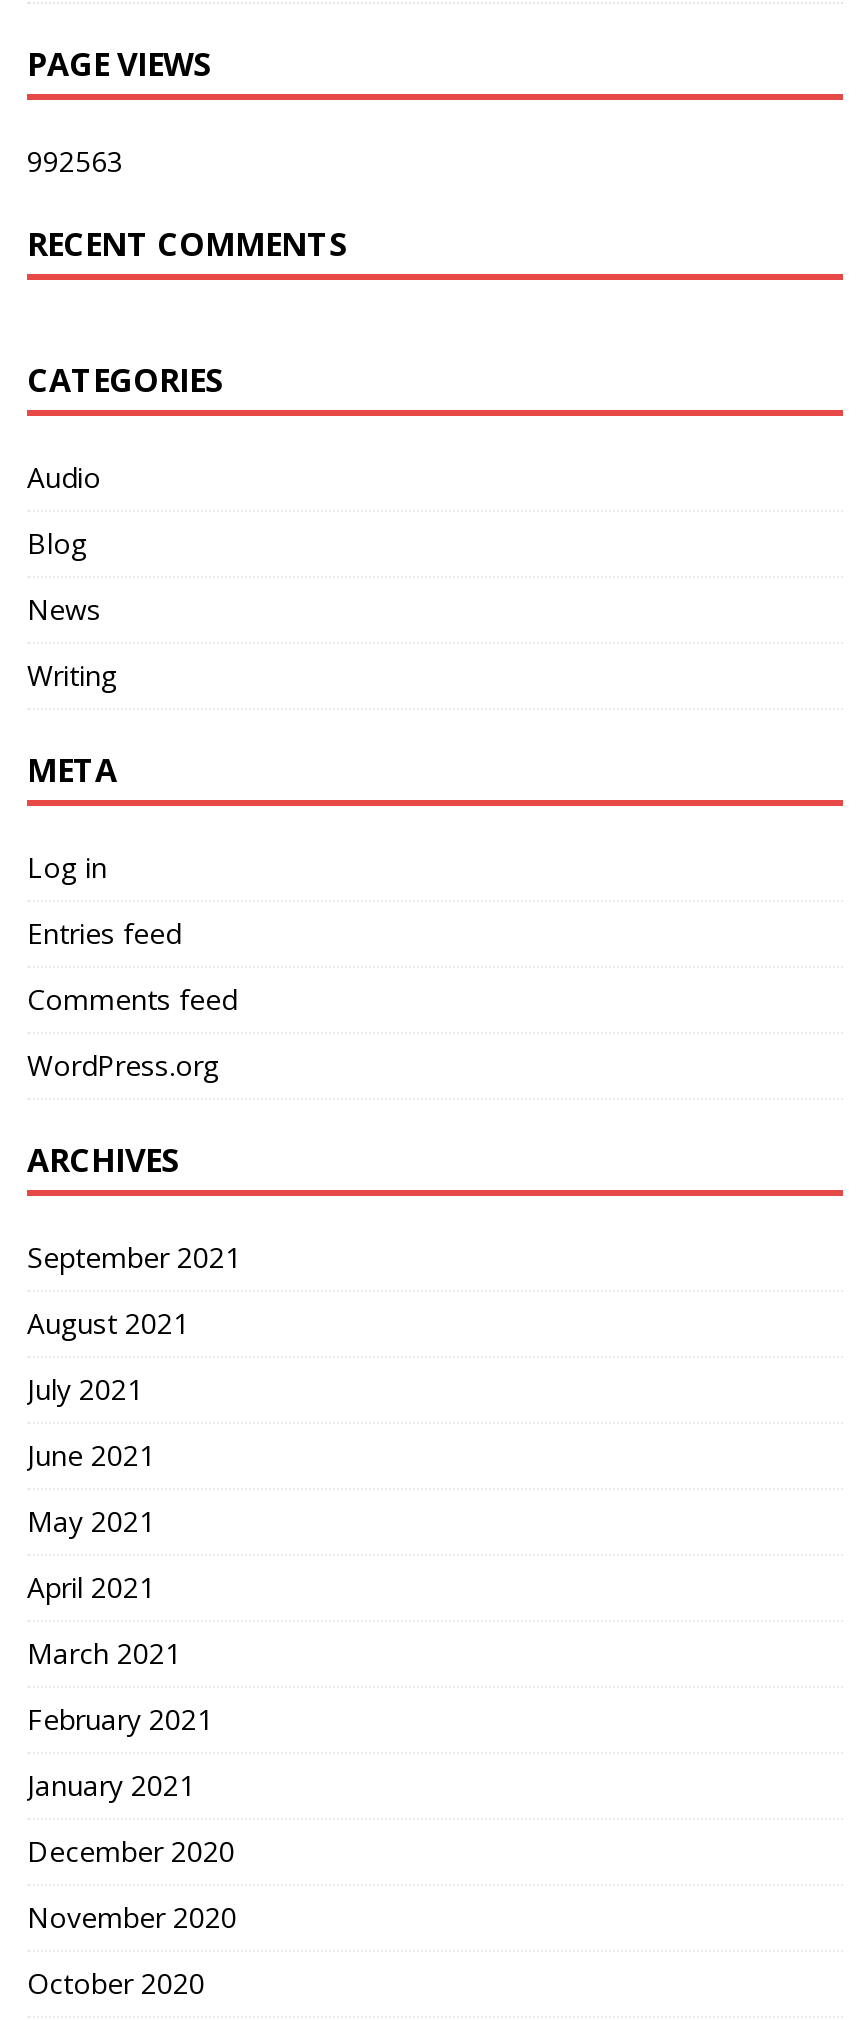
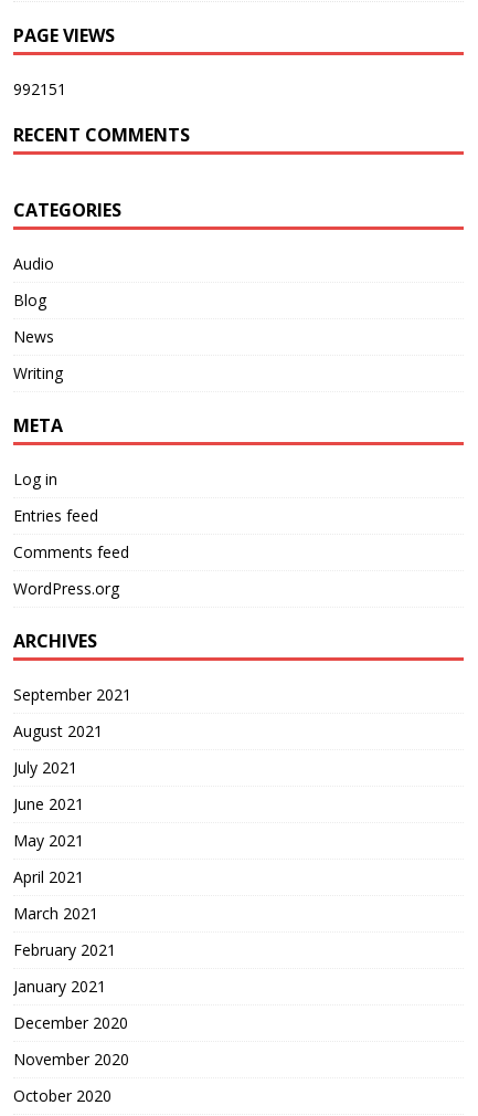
[27,141,123,179] 992563 -> [13,78,66,99] 992151

